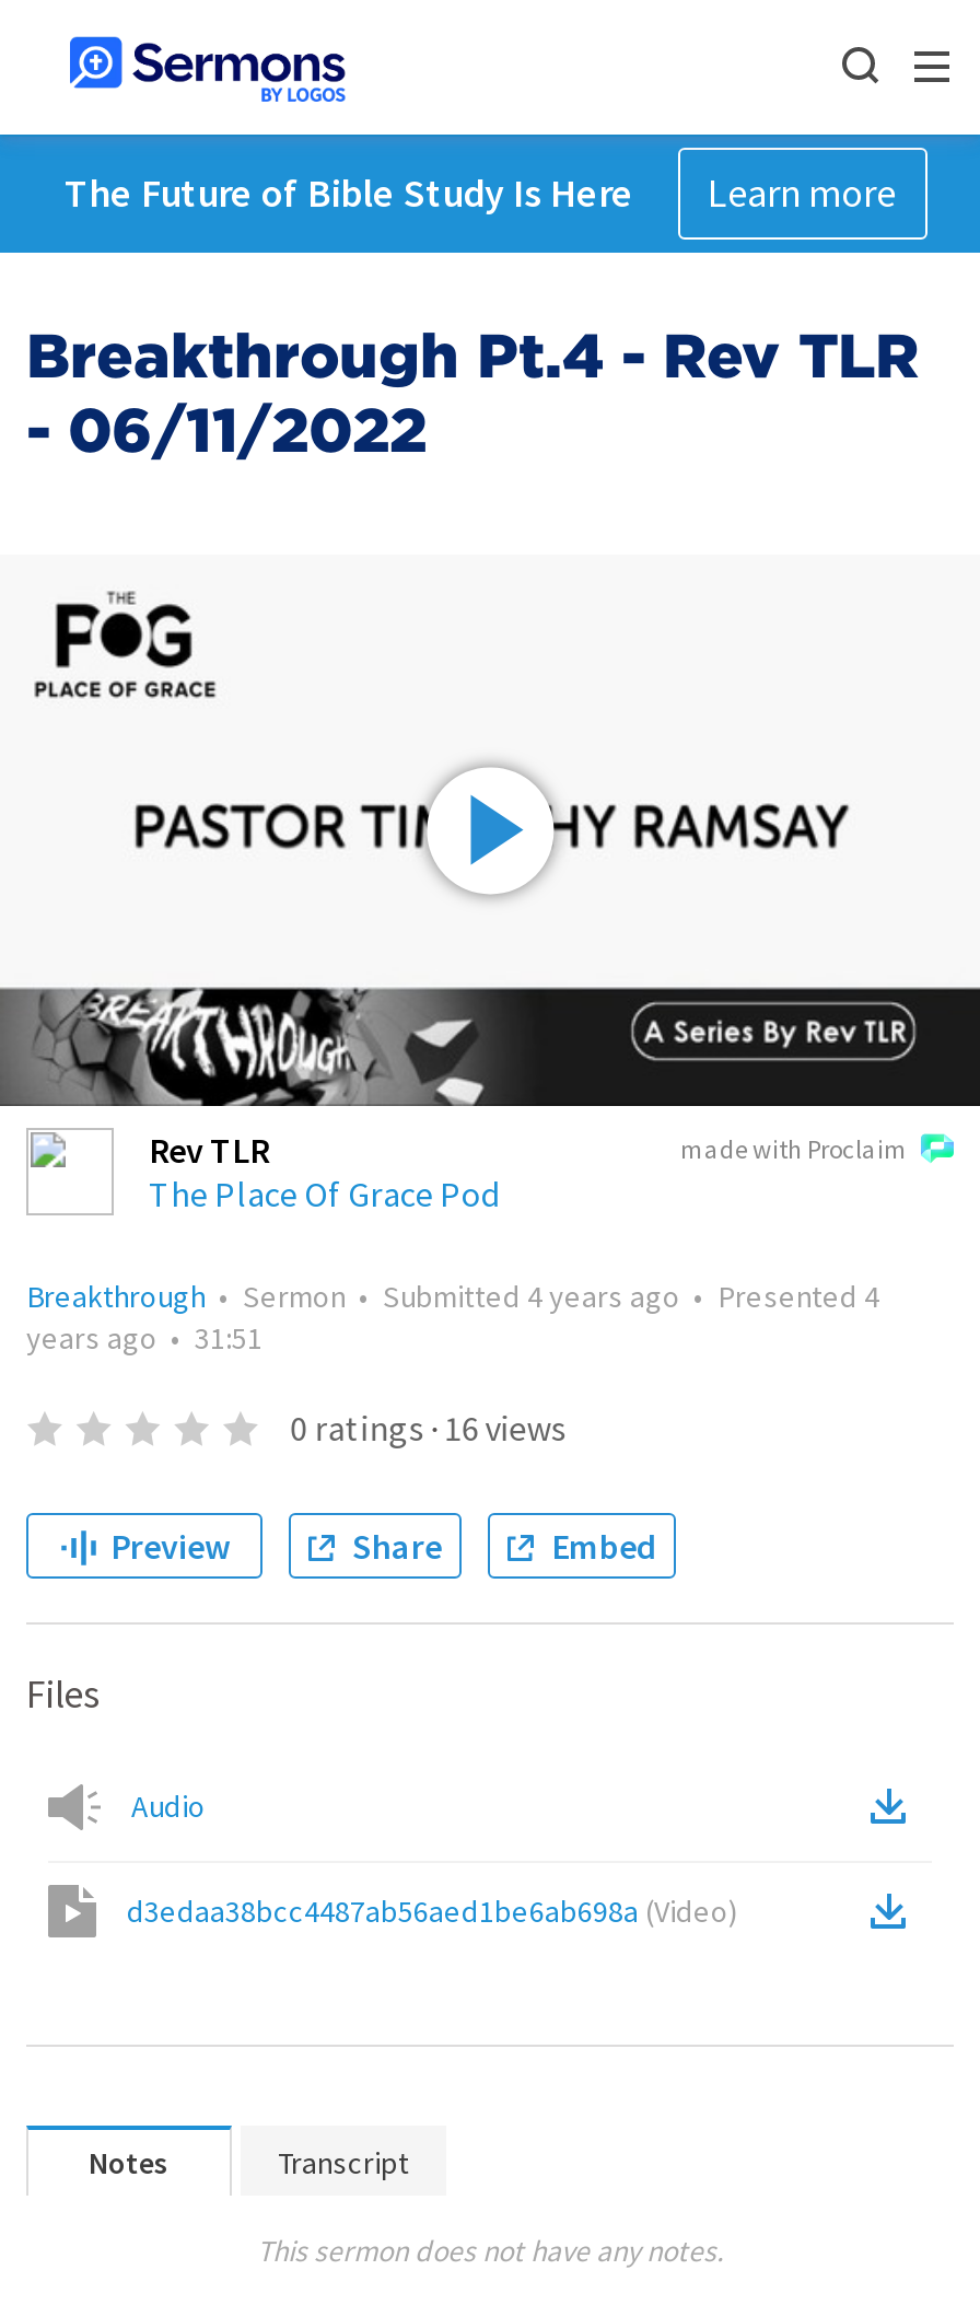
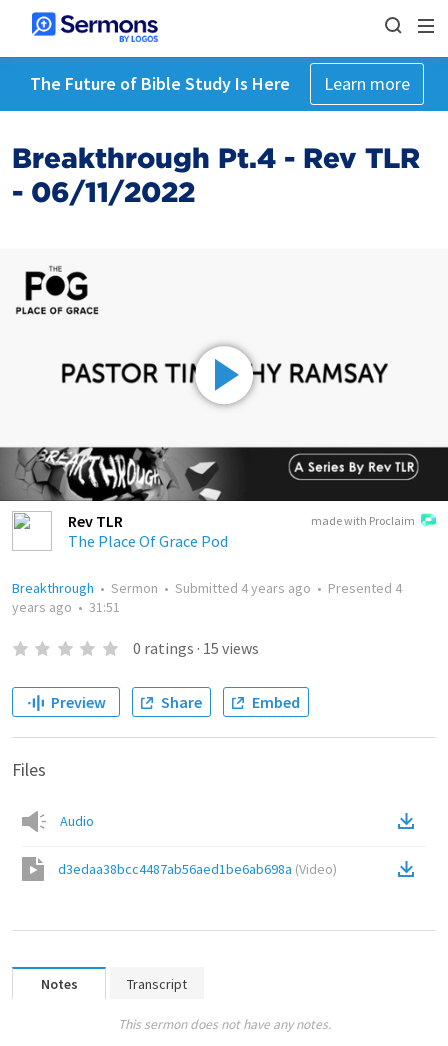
[290,1406,566,1450] 0 ratings · 16 views -> [133,638,259,658] 0 ratings · 15 views

